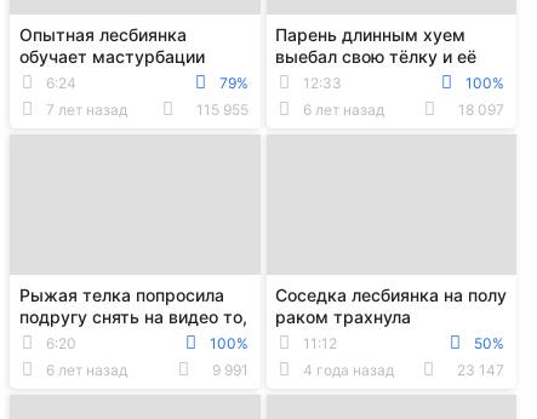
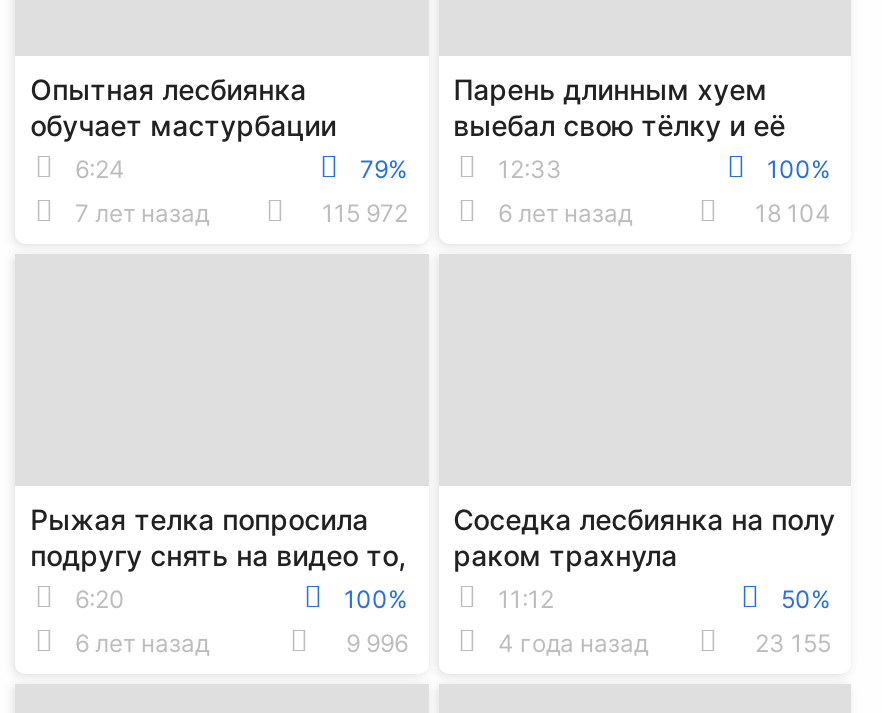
[196,101,248,119] 115 955 -> [322,198,408,228] 115 972
[458,101,504,119] 18 097 -> [755,198,831,228] 18 104
[212,361,248,379] 9 991 -> [346,629,408,659] 9 996
[457,361,504,379] 23 147 -> [755,629,831,659] 23 155

